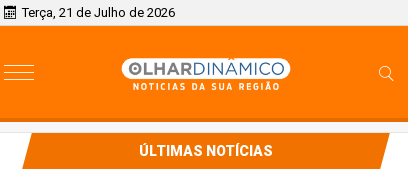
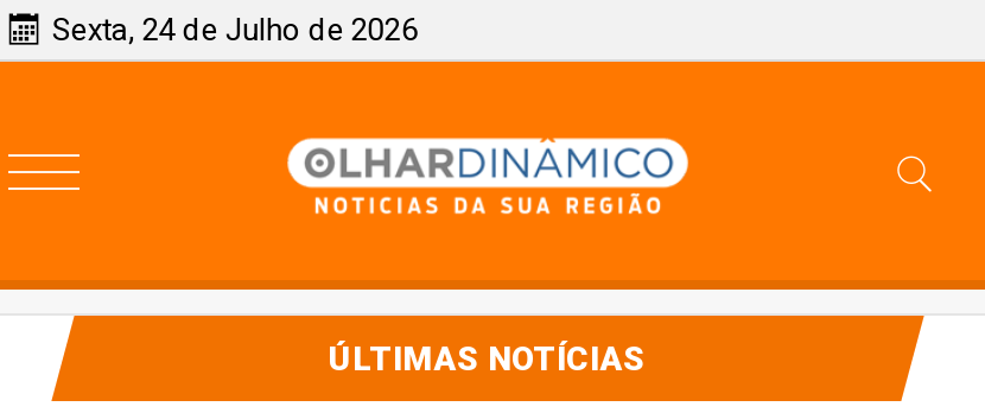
[22,5,175,20] Terça, 21 de Julho de 2026 -> [52,12,417,47] Sexta, 24 de Julho de 2026

